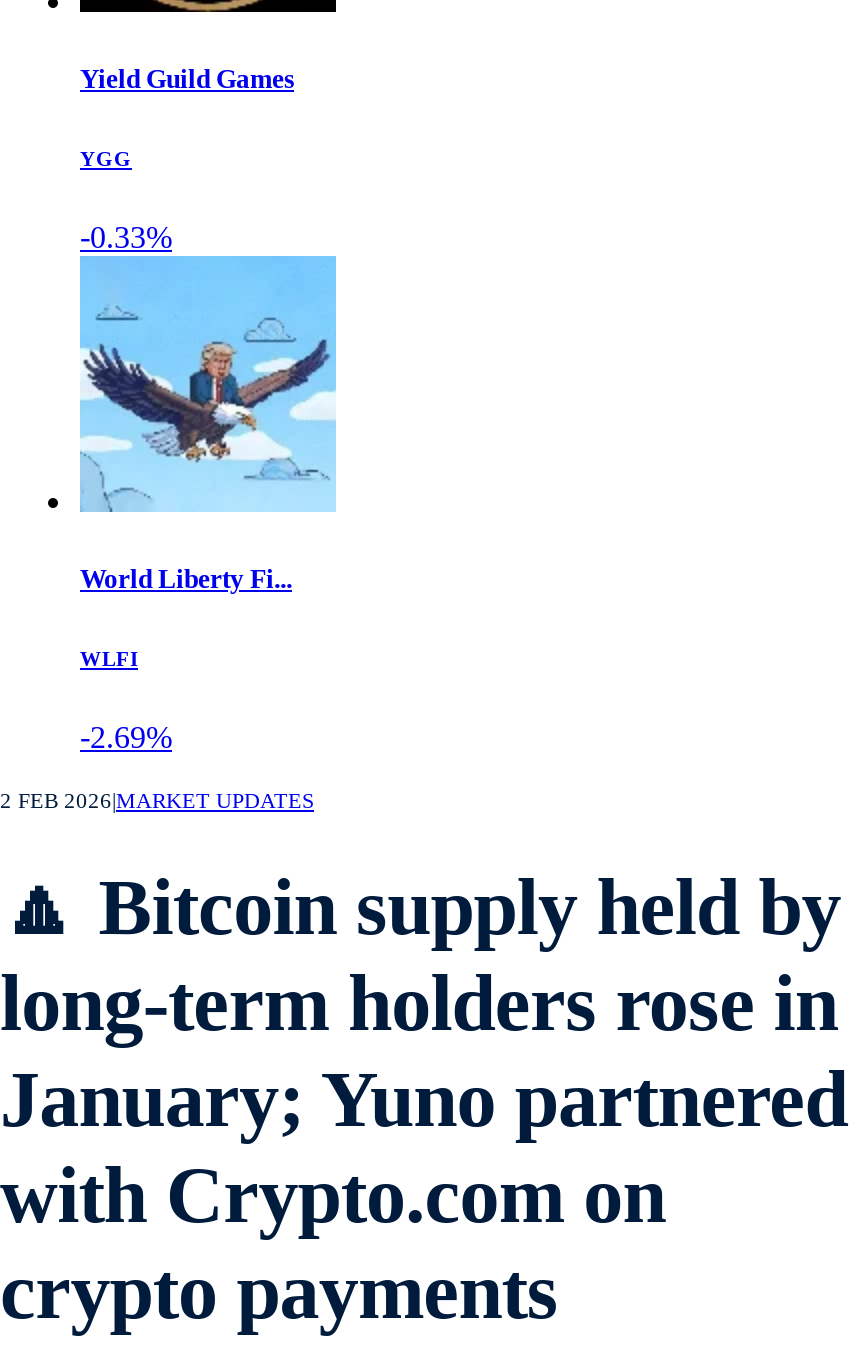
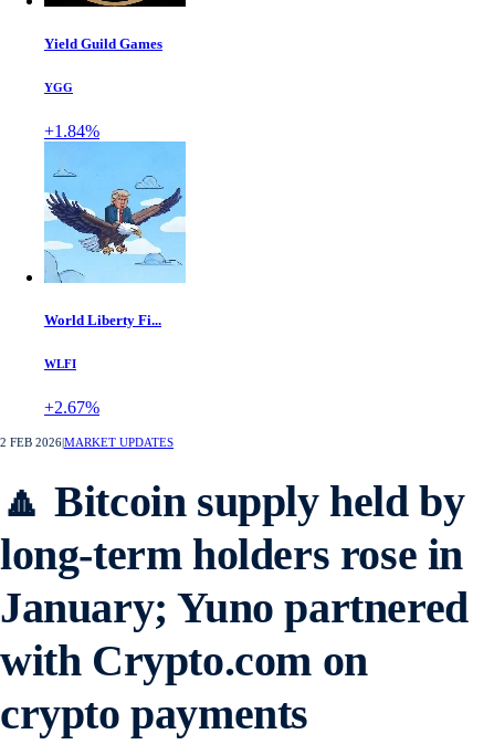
[80,220,172,254] -0.33% -> [44,122,99,141] +1.84%
[80,721,172,755] -2.69% -> [44,398,99,417] +2.67%

